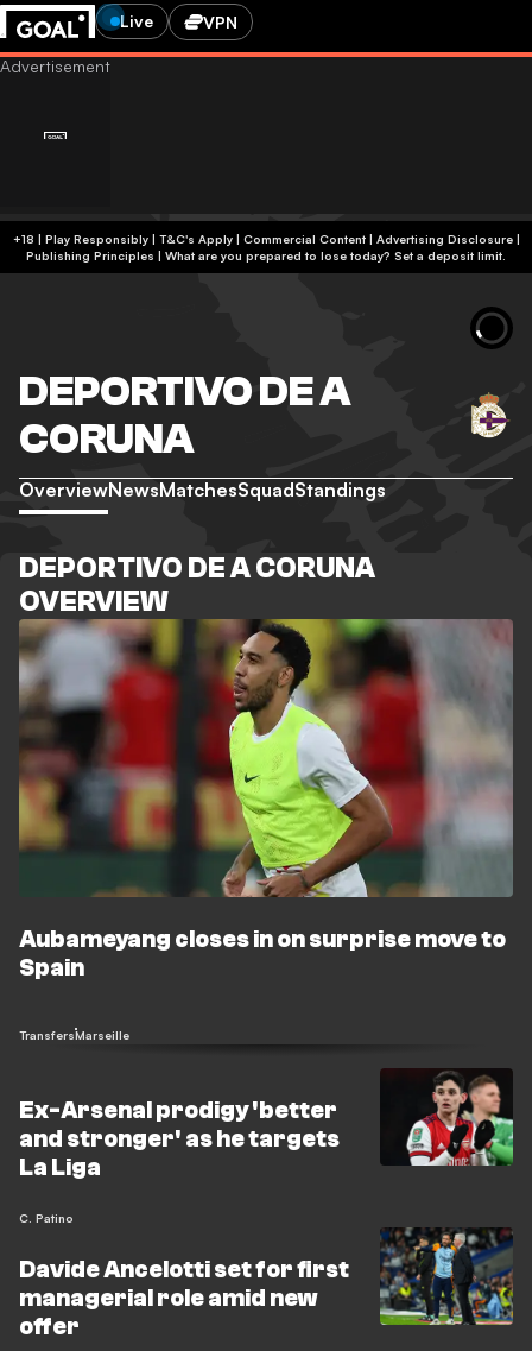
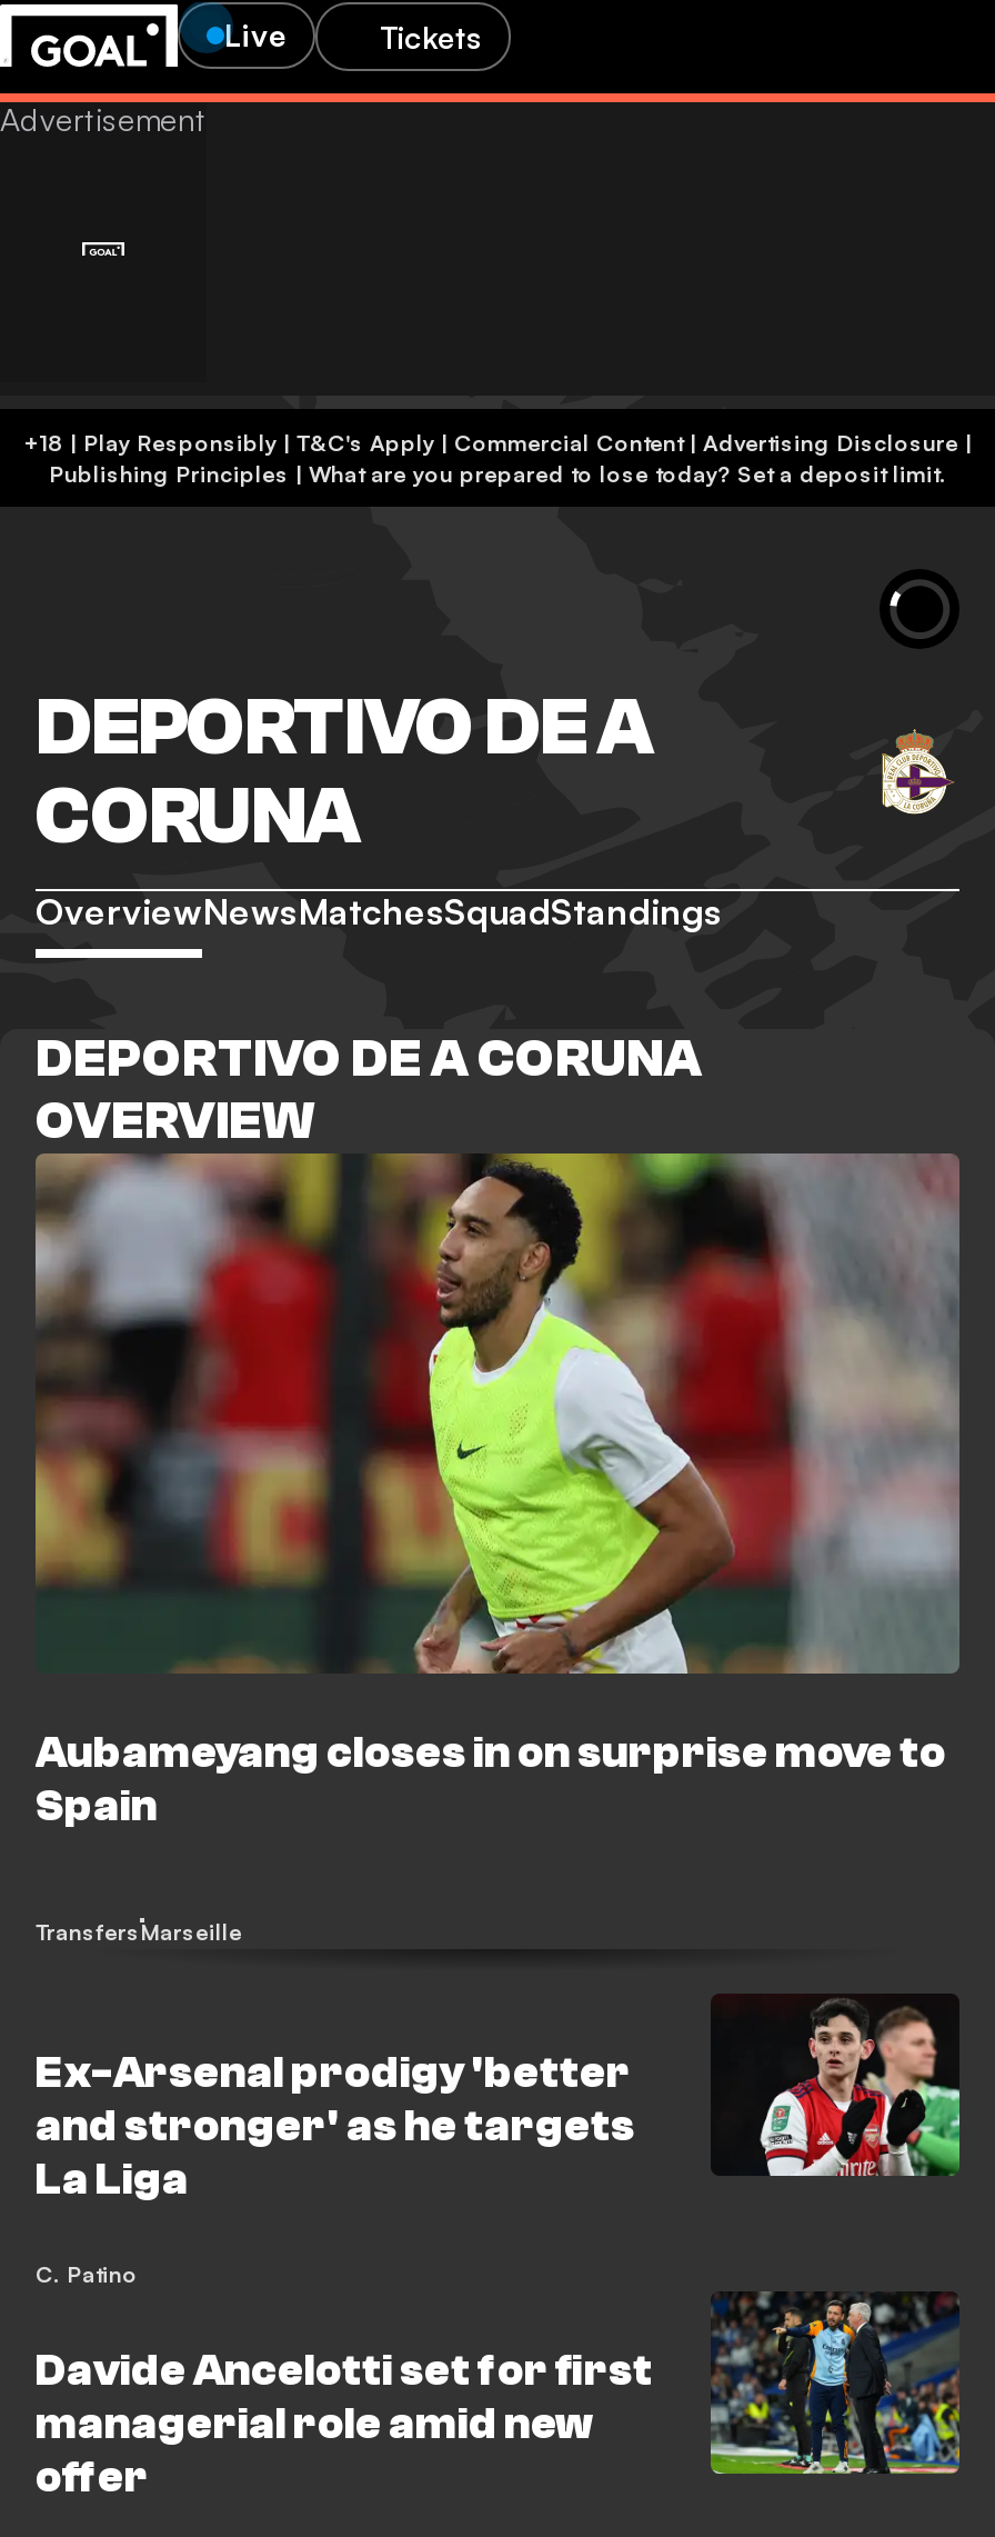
[203,11,237,31] VPN -> [380,17,482,54] Tickets

